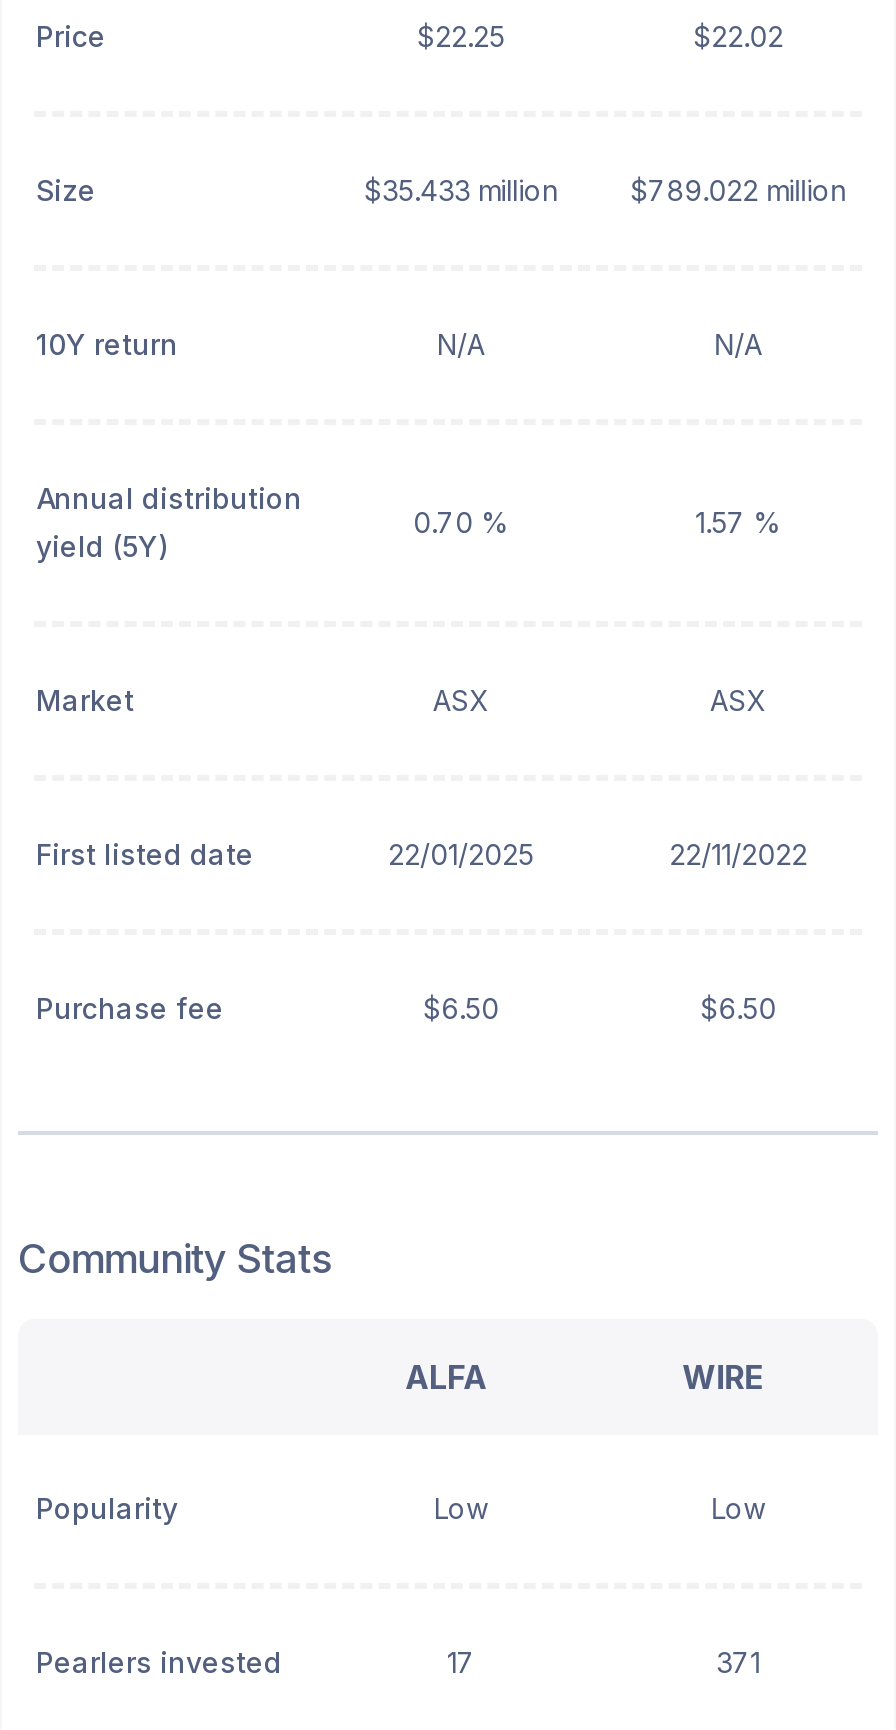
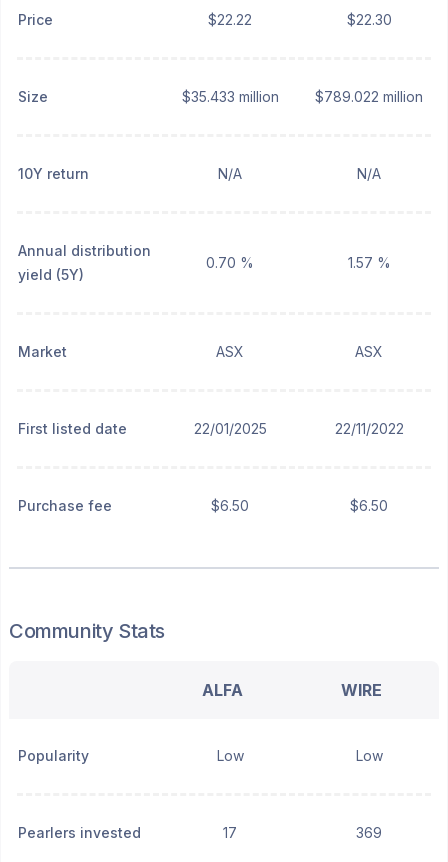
[417,19,505,53] $22.25 -> [208,11,252,28] $22.22
[693,19,783,53] $22.02 -> [347,11,392,28] $22.30
[716,1645,760,1679] 371 -> [356,824,382,841] 369

